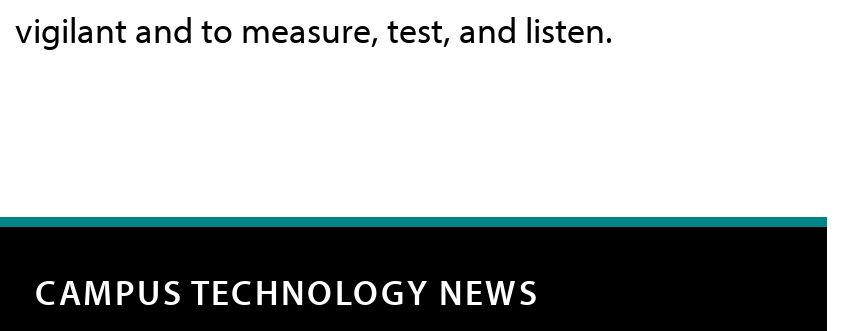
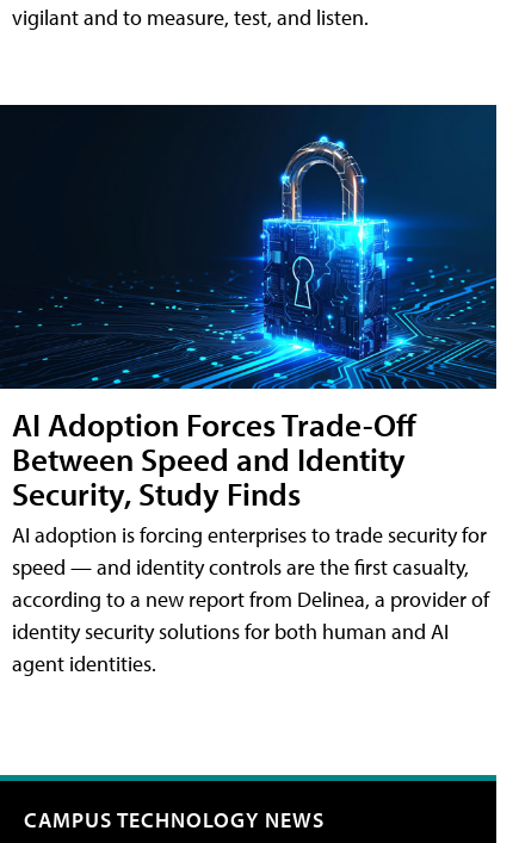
none -> [4,104,498,677] [image] | AI Adoption Forces Trade-Off | Between Speed and Identity | Security, Study Finds | AI adoption is forcing enterprises to trade security for | speed — and identity controls are the first casualty, | according to a new report from Delinea, a provider of | identity security solutions for both human and AI | agent identities.

